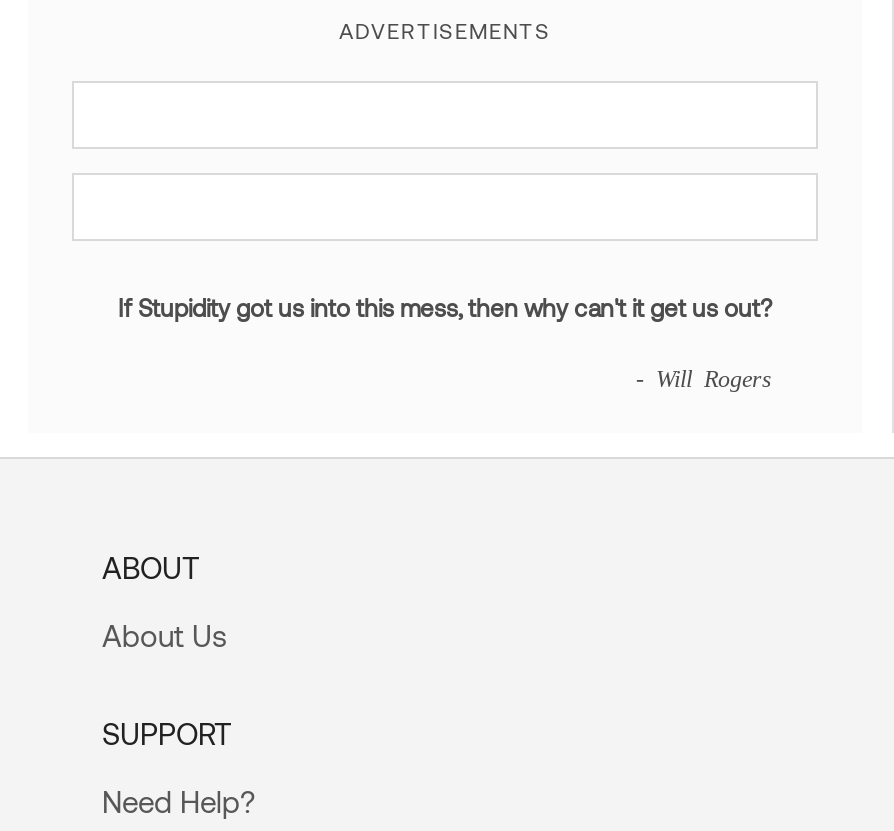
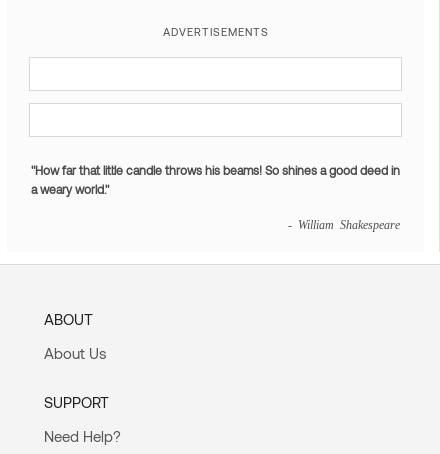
[118,294,772,322] If Stupidity got us into this mess, then why can't it get us out? -> [31,163,400,196] "How far that little candle throws his beams! So shines a good deed in | a weary world."
[636,366,772,390] - Will Rogers -> [288,218,400,230] - William Shakespeare

